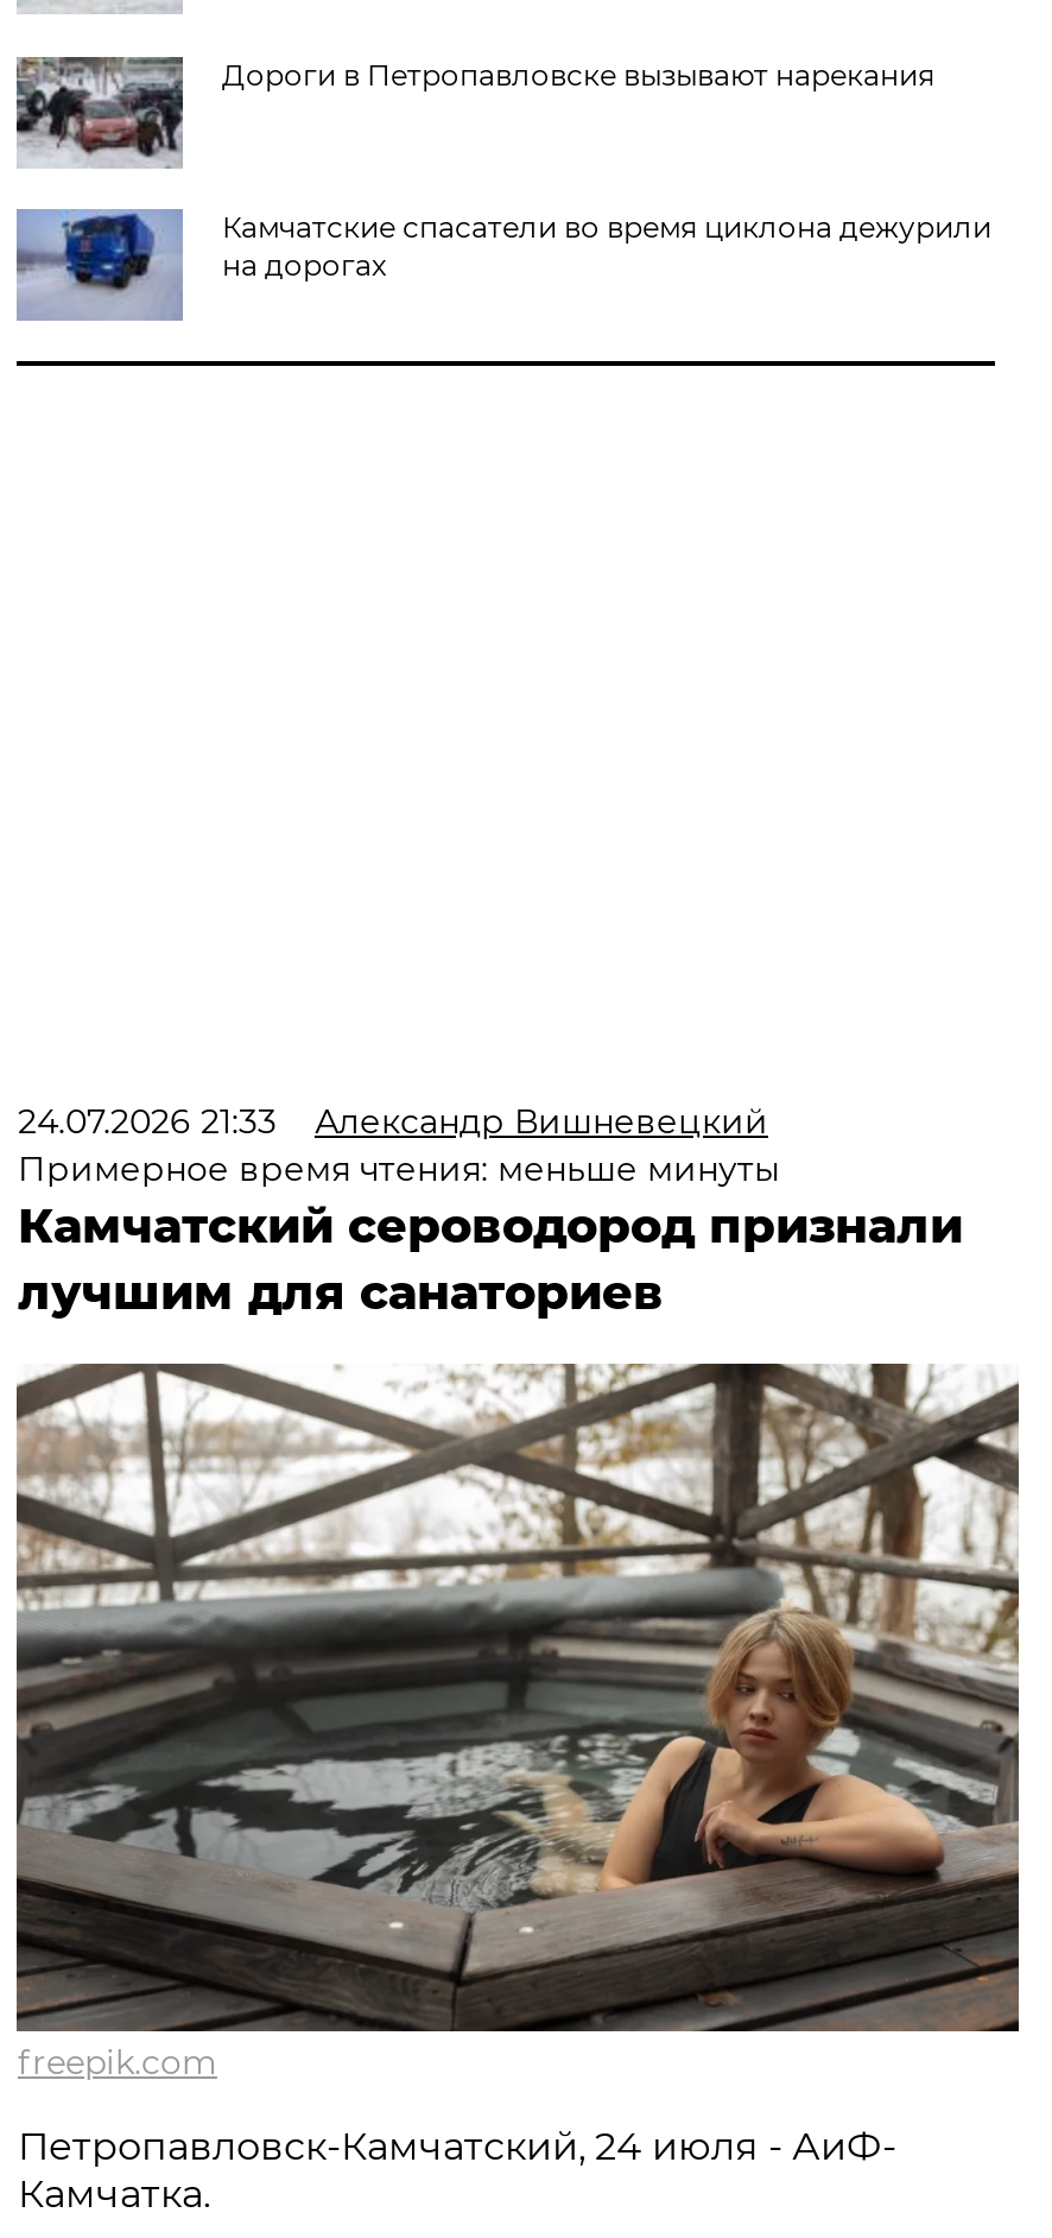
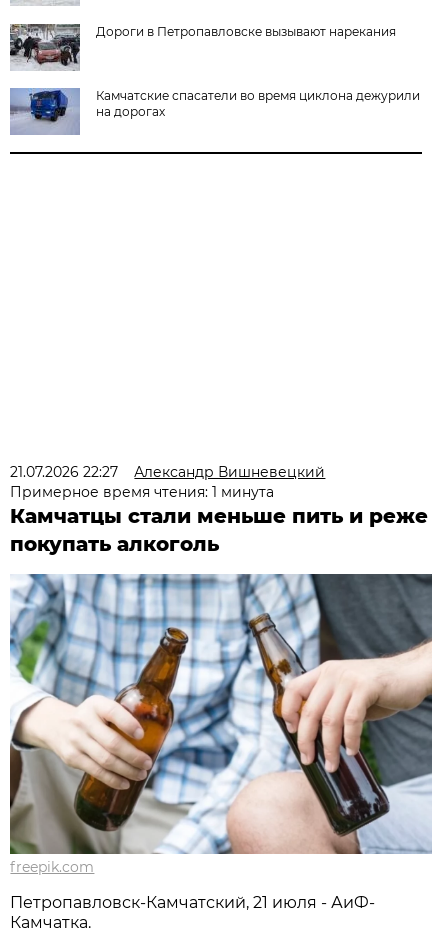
[18,1100,768,1143] 24.07.2026 21:33 Александр Вишневецкий -> [10,463,325,481] 21.07.2026 22:27 Александр Вишневецкий
[18,1147,963,1321] Примерное время чтения: меньше минуты | Камчатский сероводород признали | лучшим для санаториев -> [10,483,428,556] Примерное время чтения: 1 минута | Камчатцы стали меньше пить и реже | покупать алкоголь
[14,1361,1021,2169] [image] | Петропавловск-Камчатский, 24 июля - АиФ- -> [9,573,433,912] [image] | Петропавловск-Камчатский, 21 июля - АиФ-

